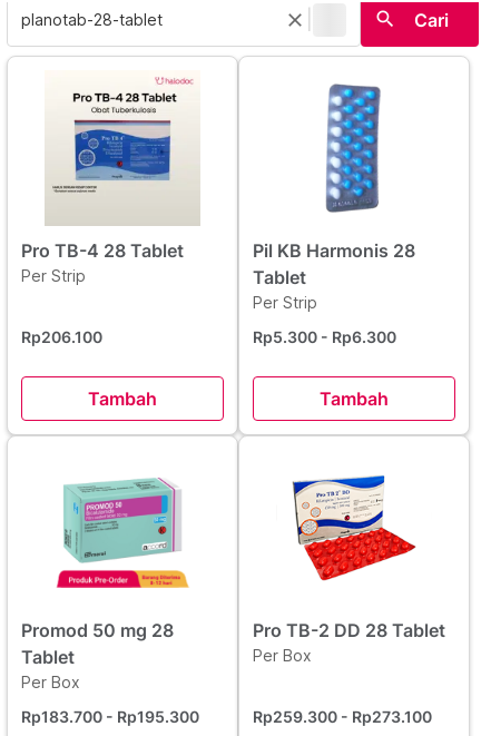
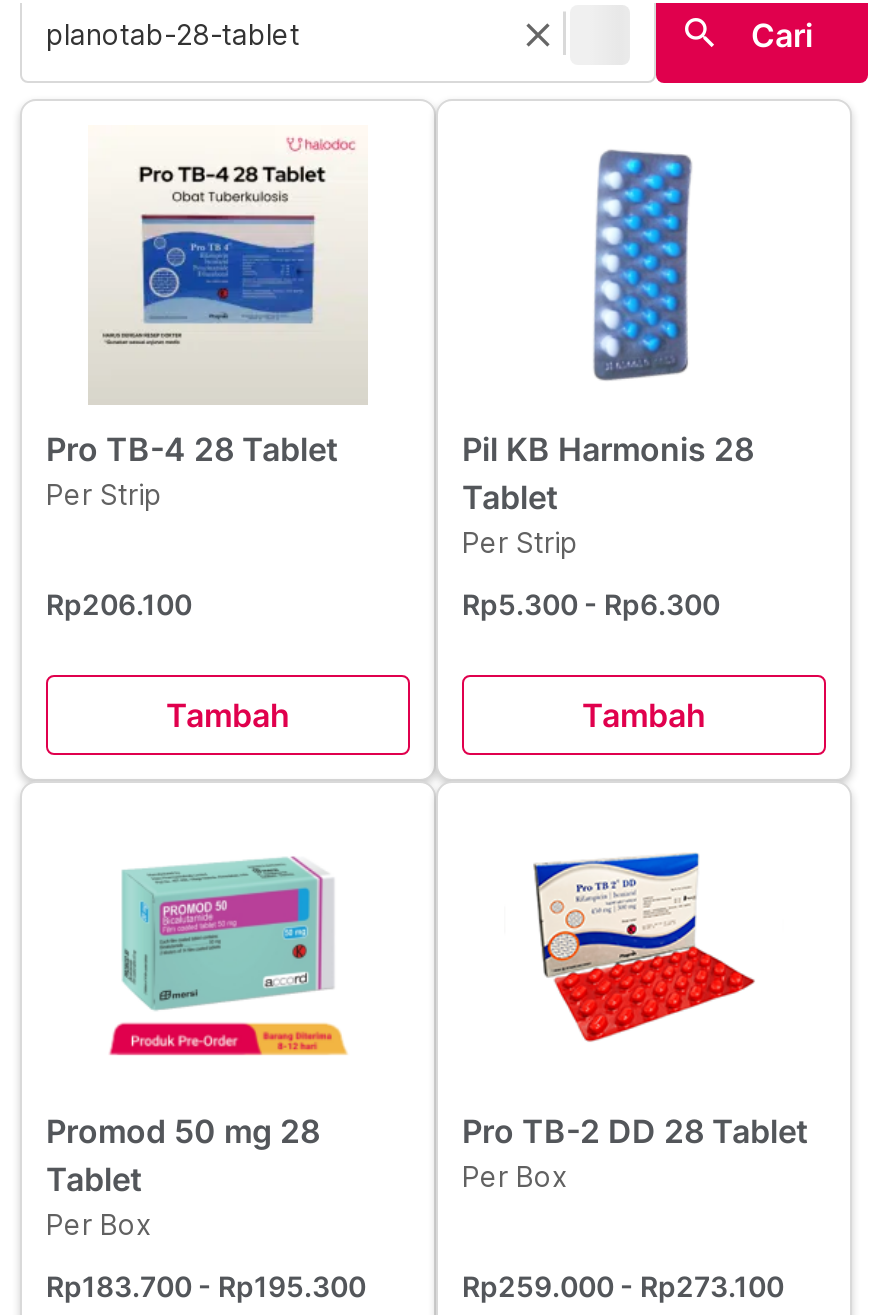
[253,707,432,726] Rp259.300 - Rp273.100 -> [462,1269,784,1303] Rp259.000 - Rp273.100

